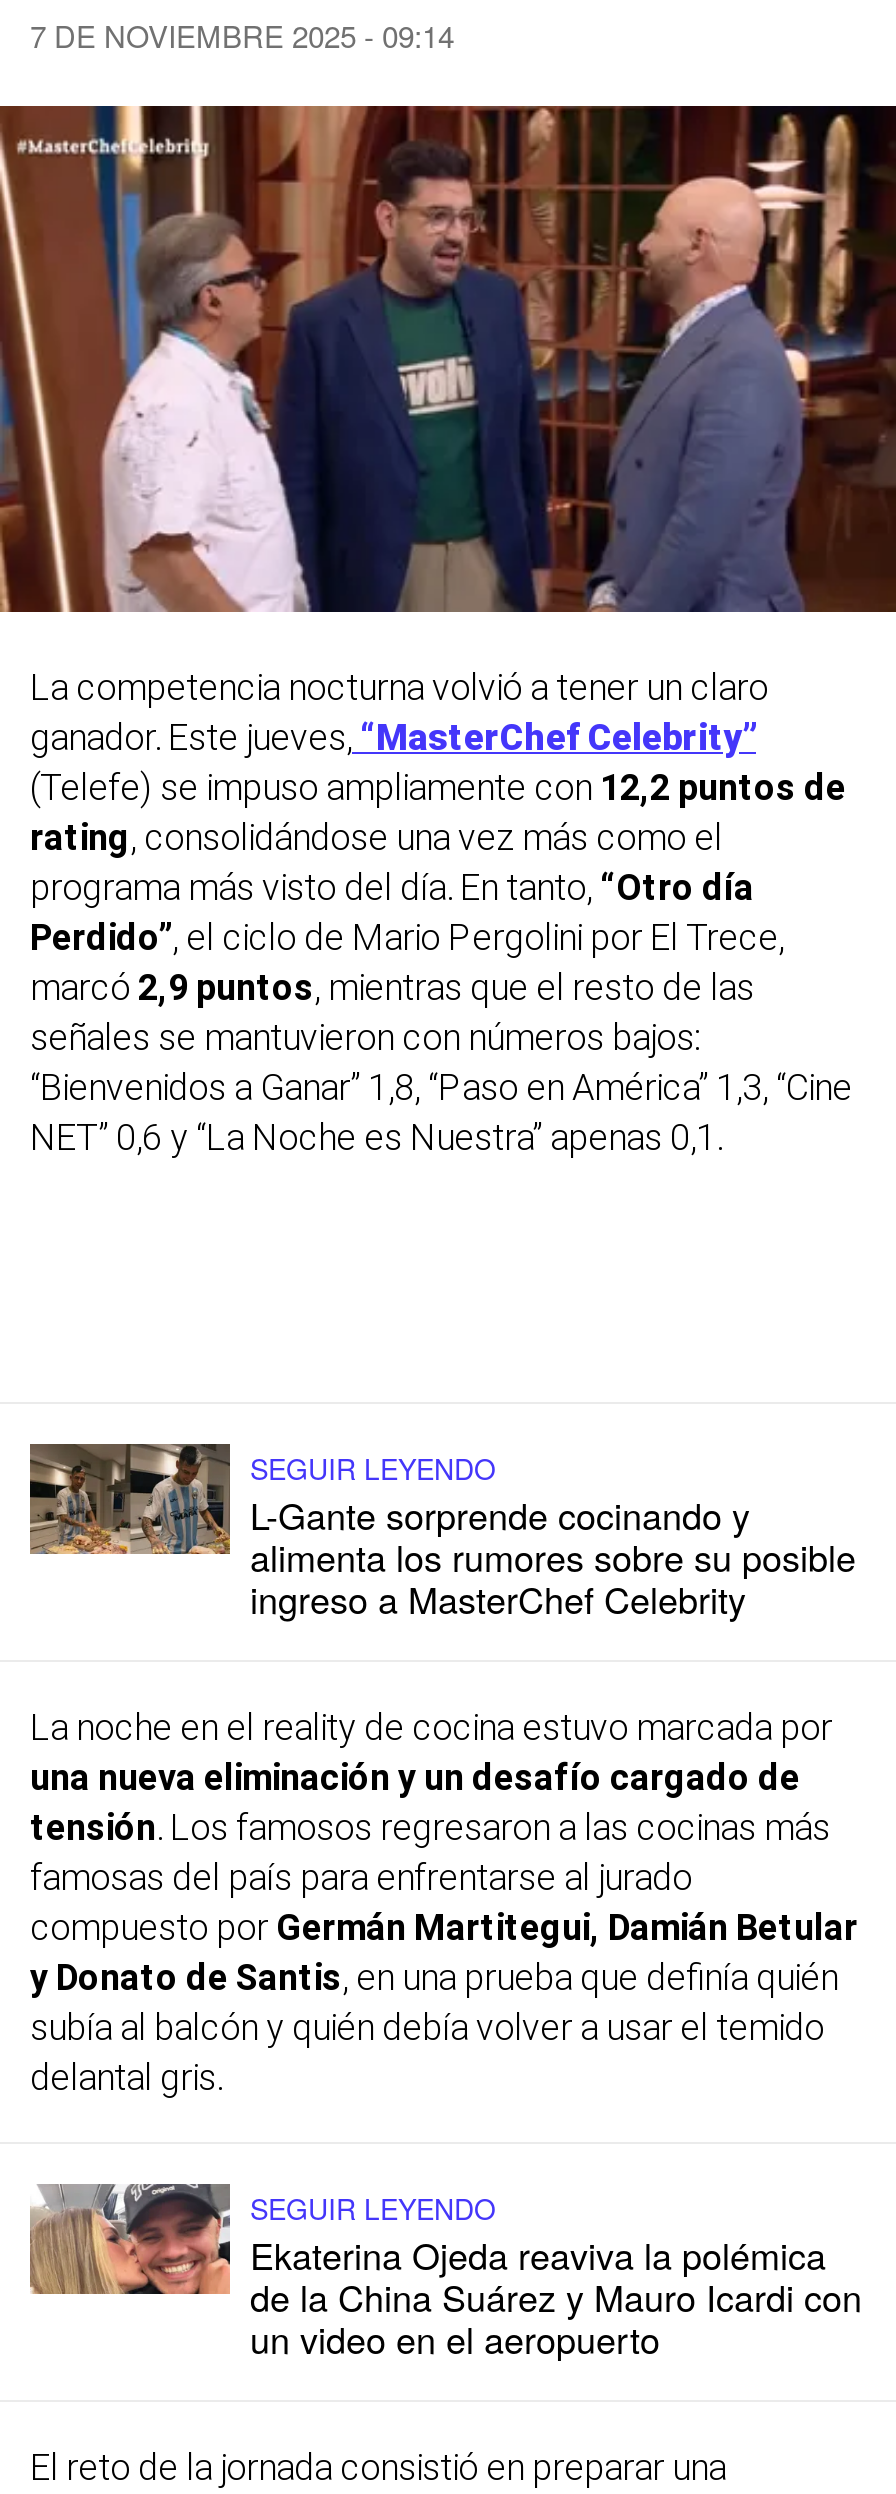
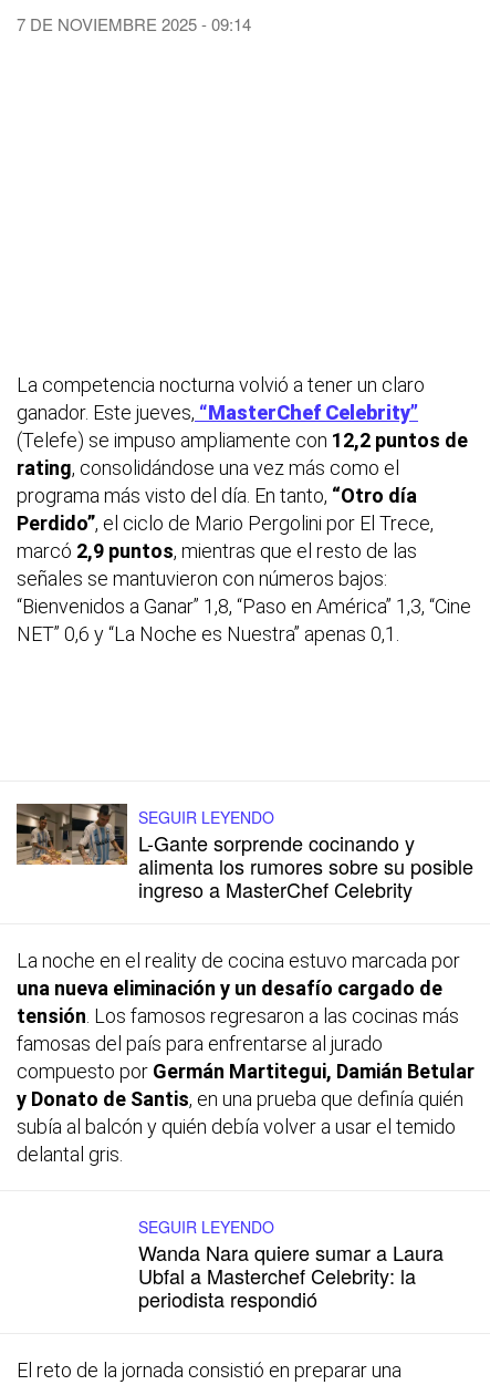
[6,104,890,614] [image] -> none
[28,2182,232,2296] [image] -> none
[250,2228,862,2364] Ekaterina Ojeda reaviva la polémica | de la China Suárez y Mauro Icardi con | un video en el aeropuerto -> [138,1238,444,1313] Wanda Nara quiere sumar a Laura | Ubfal a Masterchef Celebrity: la | periodista respondió

